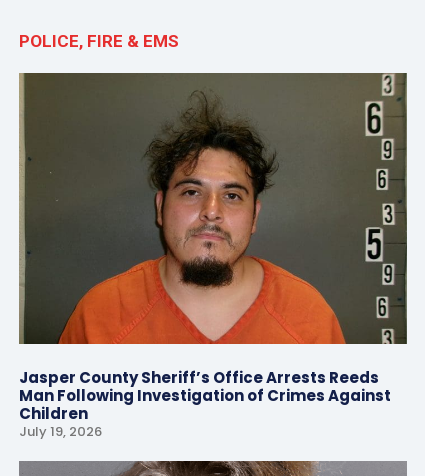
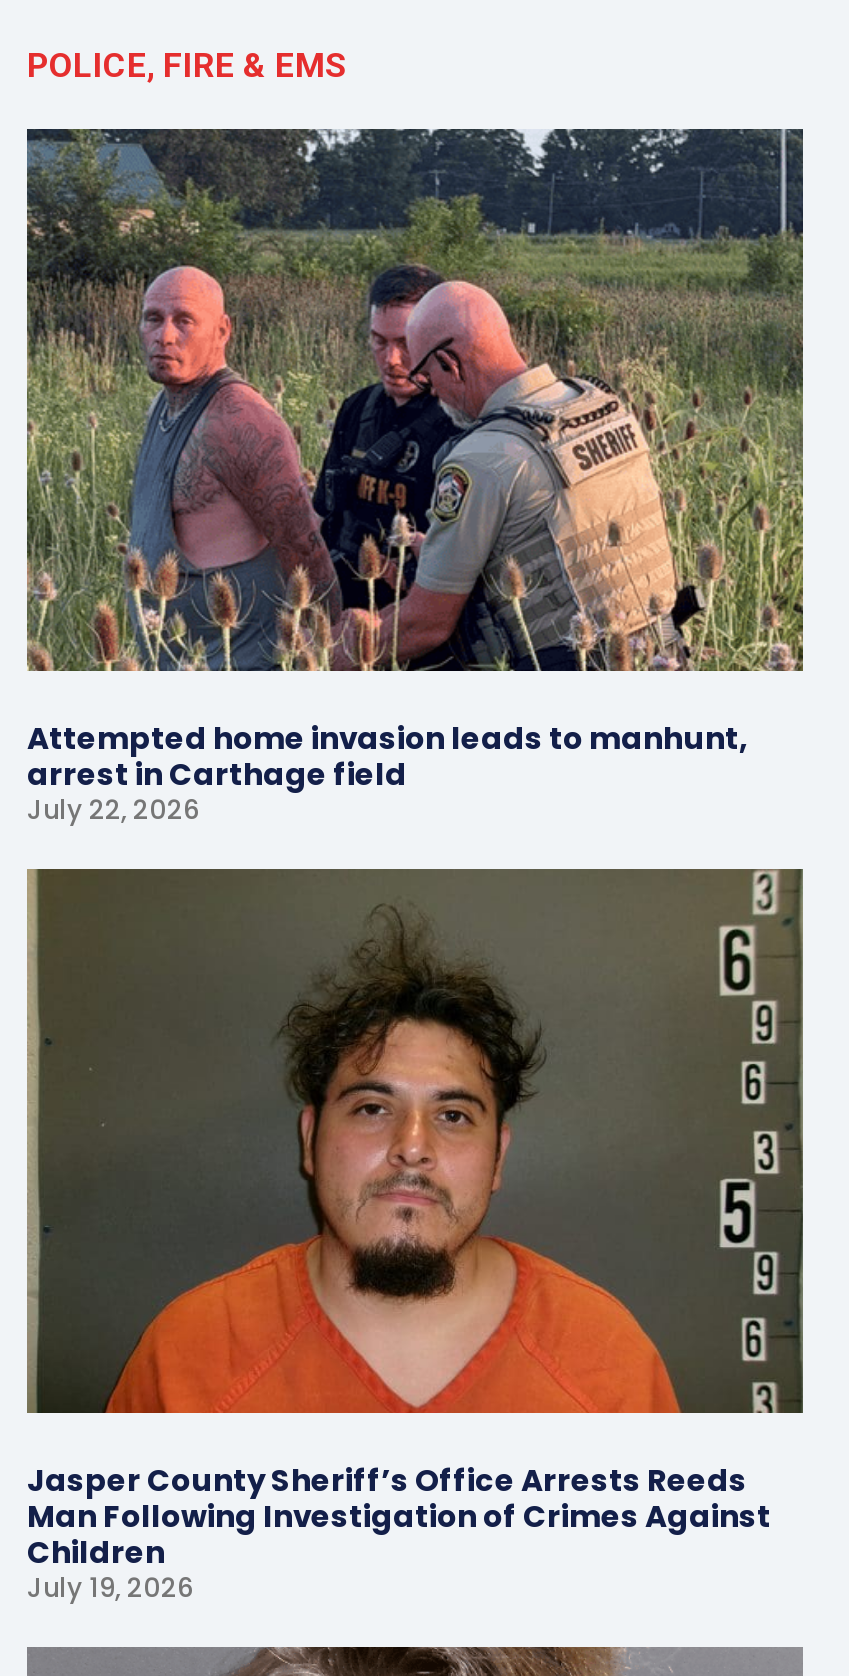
none -> [25,127,805,830] [image] | Attempted home invasion leads to manhunt, | arrest in Carthage field | July 22, 2026

